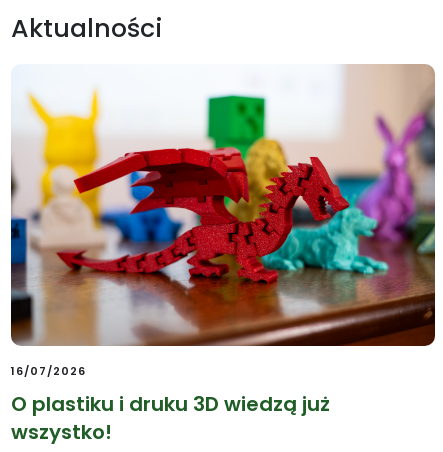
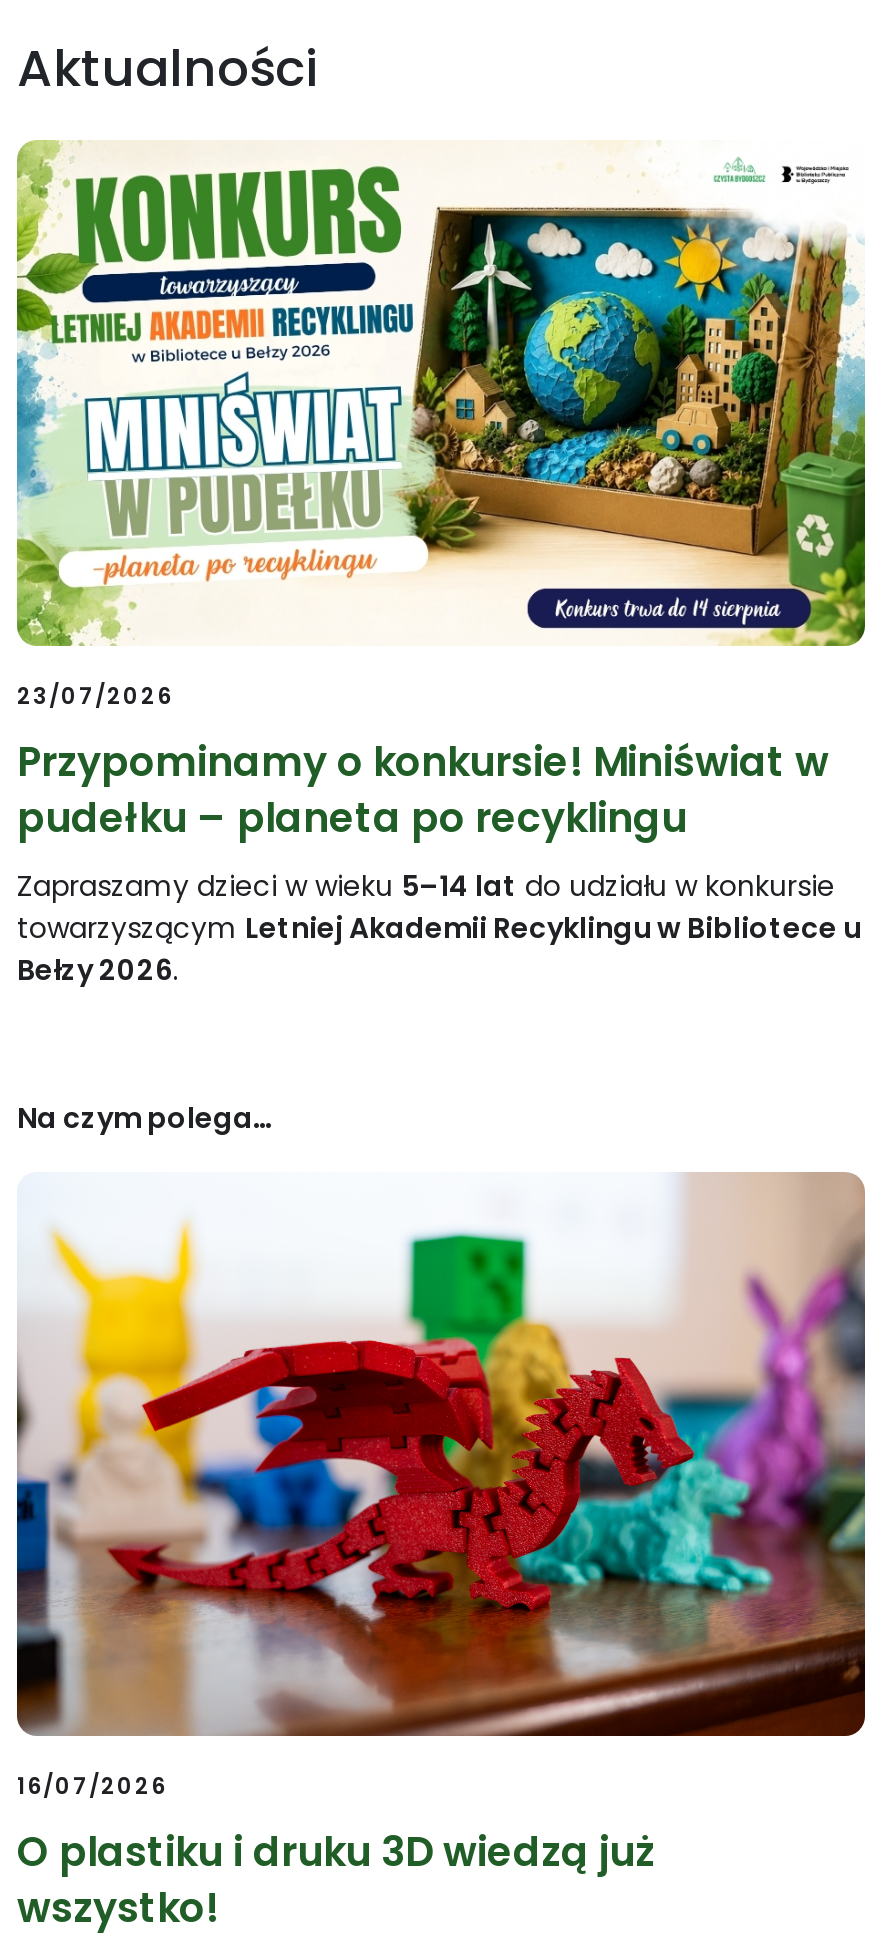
none -> [15,138,867,990] [image] | 23/07/2026 | Przypominamy o konkursie! Miniświat w | pudełku – planeta po recyklingu | Zapraszamy dzieci w wieku 5–14 lat do udziału w konkursie | towarzyszącym Letniej Akademii Recyklingu w Bibliotece u | Bełzy 2026.
none -> [17,1098,273,1138] Na czym polega…

